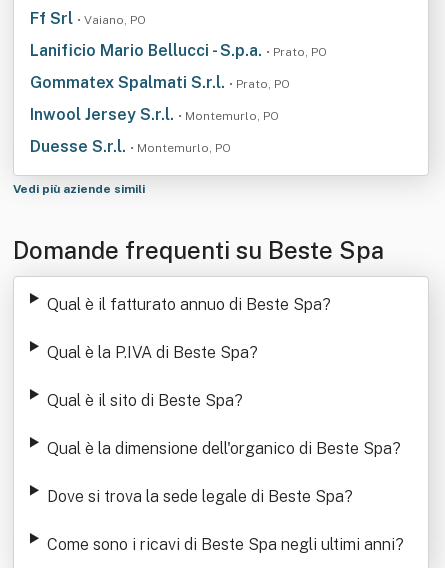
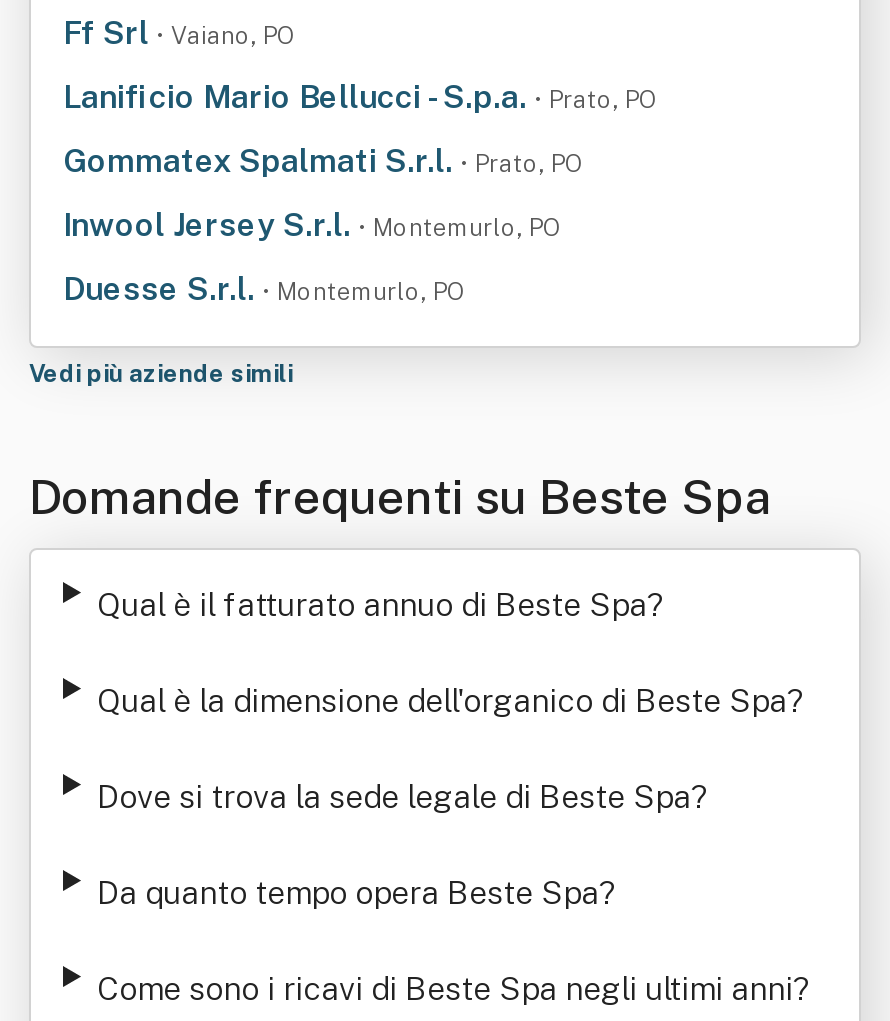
[47,343,258,410] Qual è la P.IVA di Beste Spa? | Qual è il sito di Beste Spa? -> none
moved [47,439,401,506] -> [97,682,805,816]: Qual è la dimensione dell'organico di Beste Spa? | Dove si trova la sede legale di Beste Spa?
none -> [97,874,617,912] Da quanto tempo opera Beste Spa?

